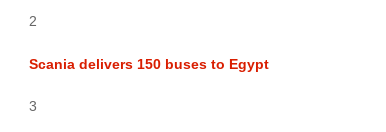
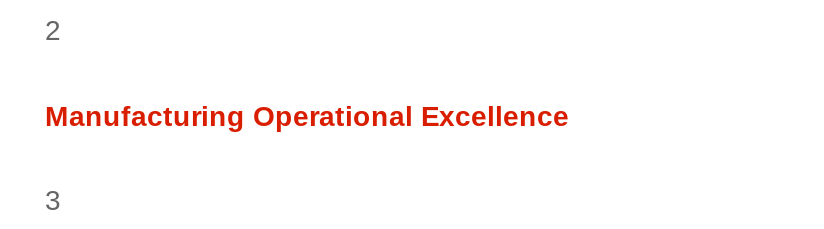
[29,56,269,72] Scania delivers 150 buses to Egypt -> [45,99,569,131] Manufacturing Operational Excellence

